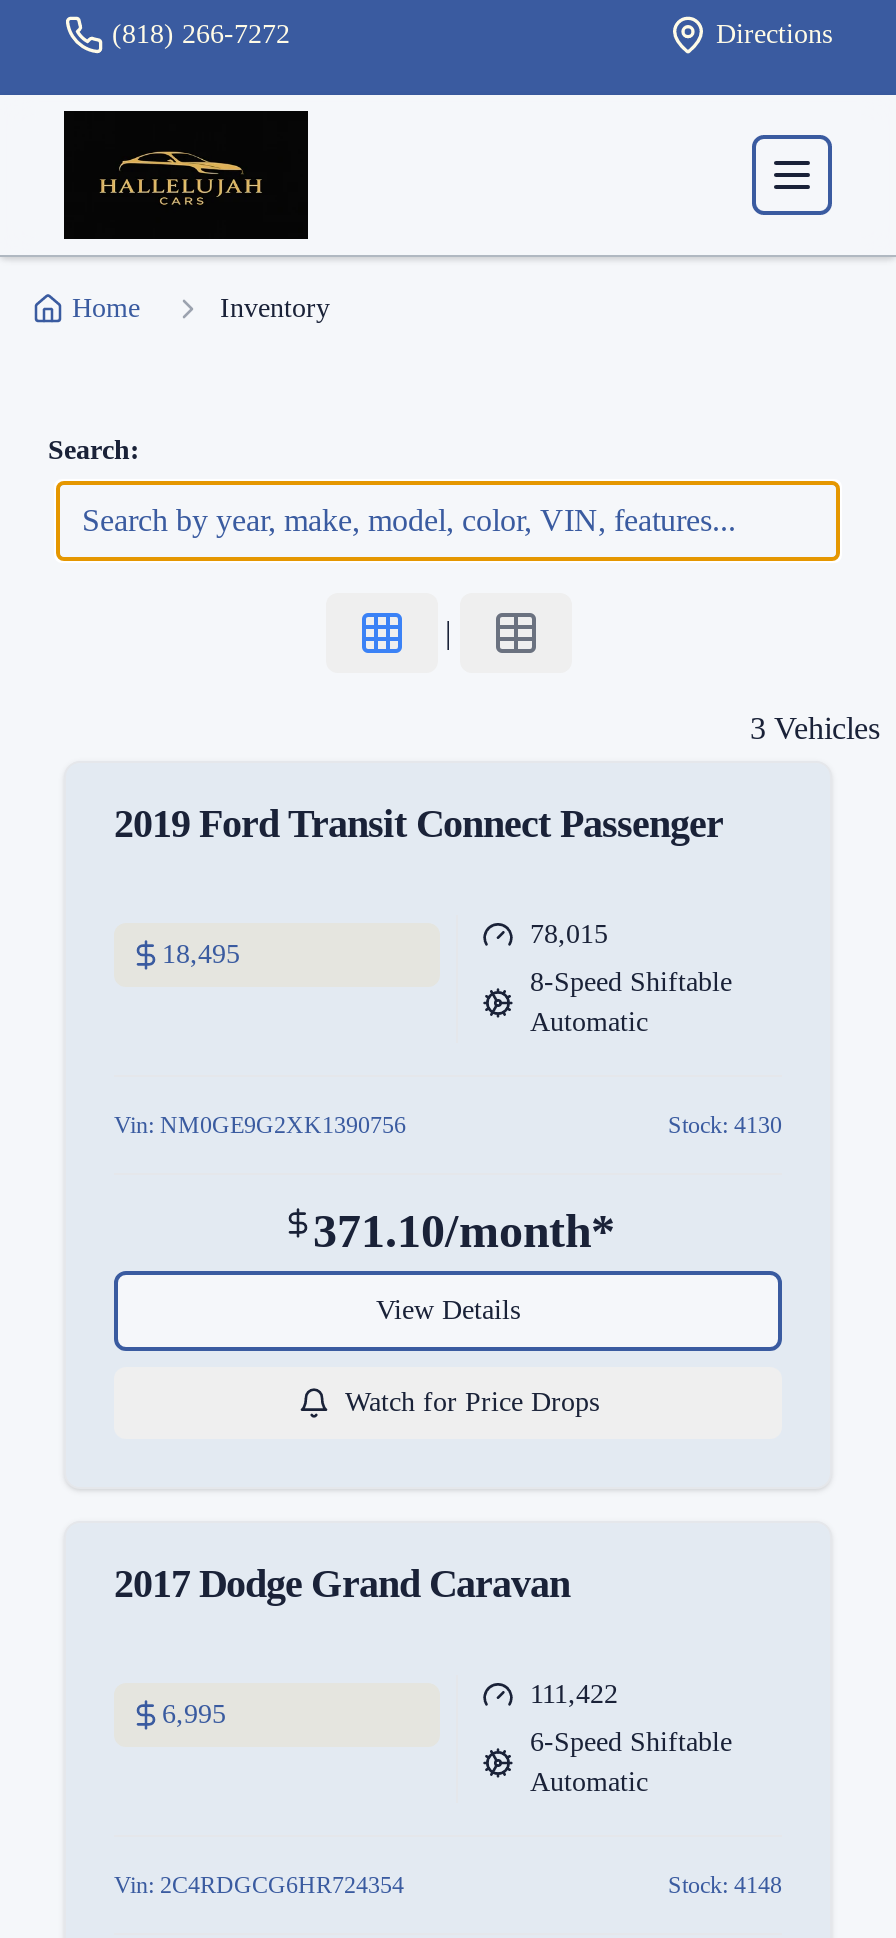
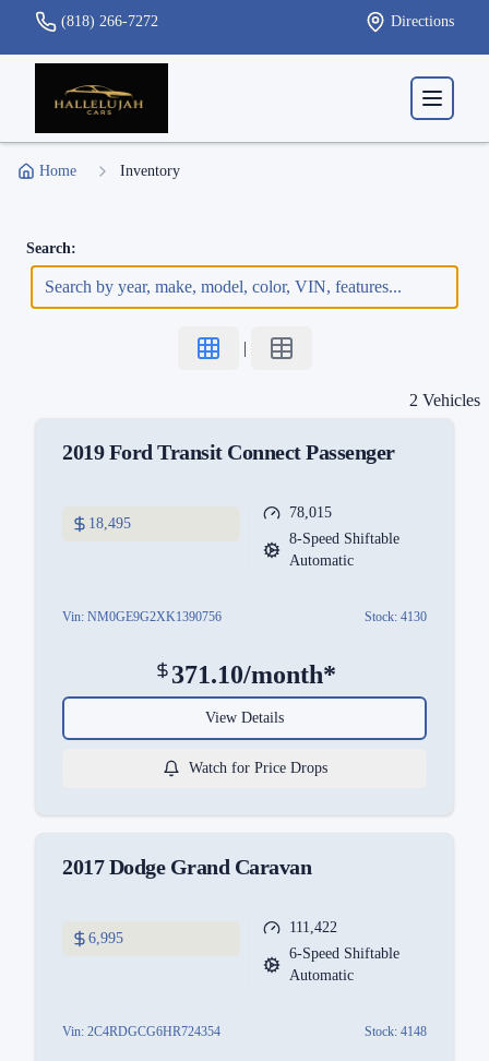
[750,711,880,745] 3 Vehicles -> [409,391,480,409] 2 Vehicles

